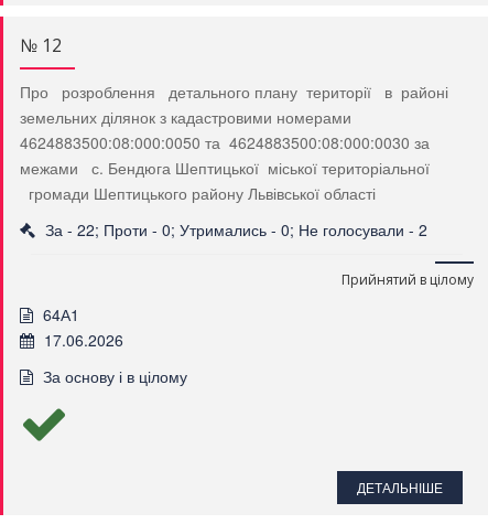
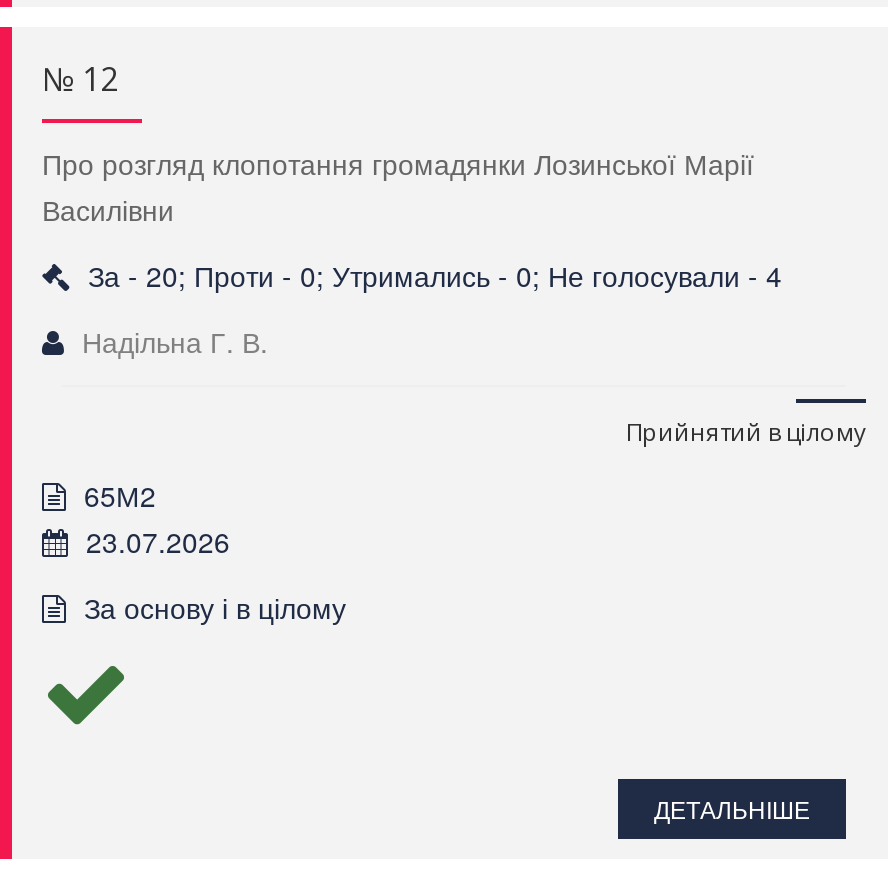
[20,81,448,240] Про розроблення детального плану території в районі | земельних ділянок з кадастровими номерами | 4624883500:08:000:0050 та 4624883500:08:000:0030 за | межами с. Бендюга Шептицької міської територіальної | громади Шептицького району Львівської області | За - 22; Проти - 0; Утримались - 0; Не голосували - 2 -> [42,143,782,361] Про розгляд клопотання громадянки Лозинської Марії | Василівни | За - 20; Проти - 0; Утримались - 0; Не голосували - 4 | Надільна Г. В.
[39,303,123,351] 64А1 | 17.06.2026 -> [76,475,230,561] 65М2 | 23.07.2026

